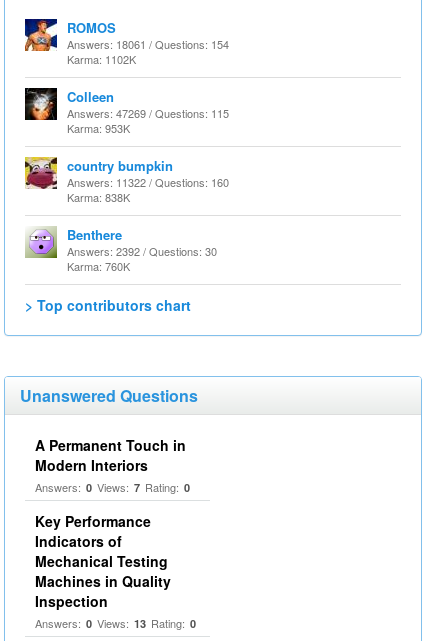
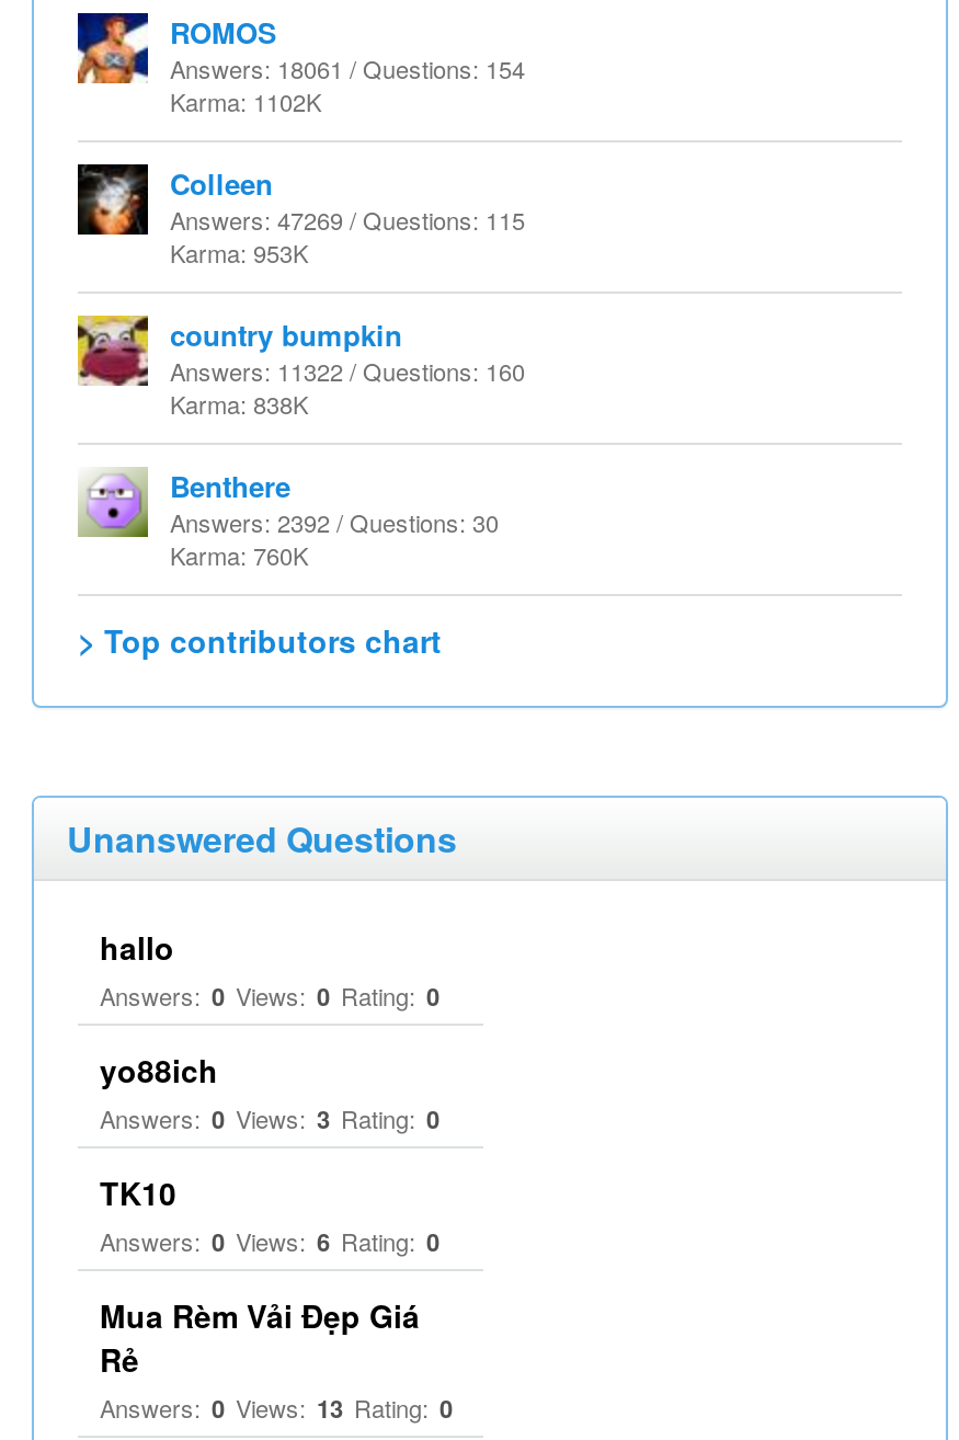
[35,435,190,611] A Permanent Touch in | Modern Interiors | Answers: 0 Views: 7 Rating: 0 | Key Performance | Indicators of | Mechanical Testing | Machines in Quality | Inspection -> [100,925,439,1381] hallo | Answers: 0 Views: 0 Rating: 0 | yo88ich | Answers: 0 Views: 3 Rating: 0 | TK10 | Answers: 0 Views: 6 Rating: 0 | Mua Rèm Vải Đẹp Giá | Rẻ

